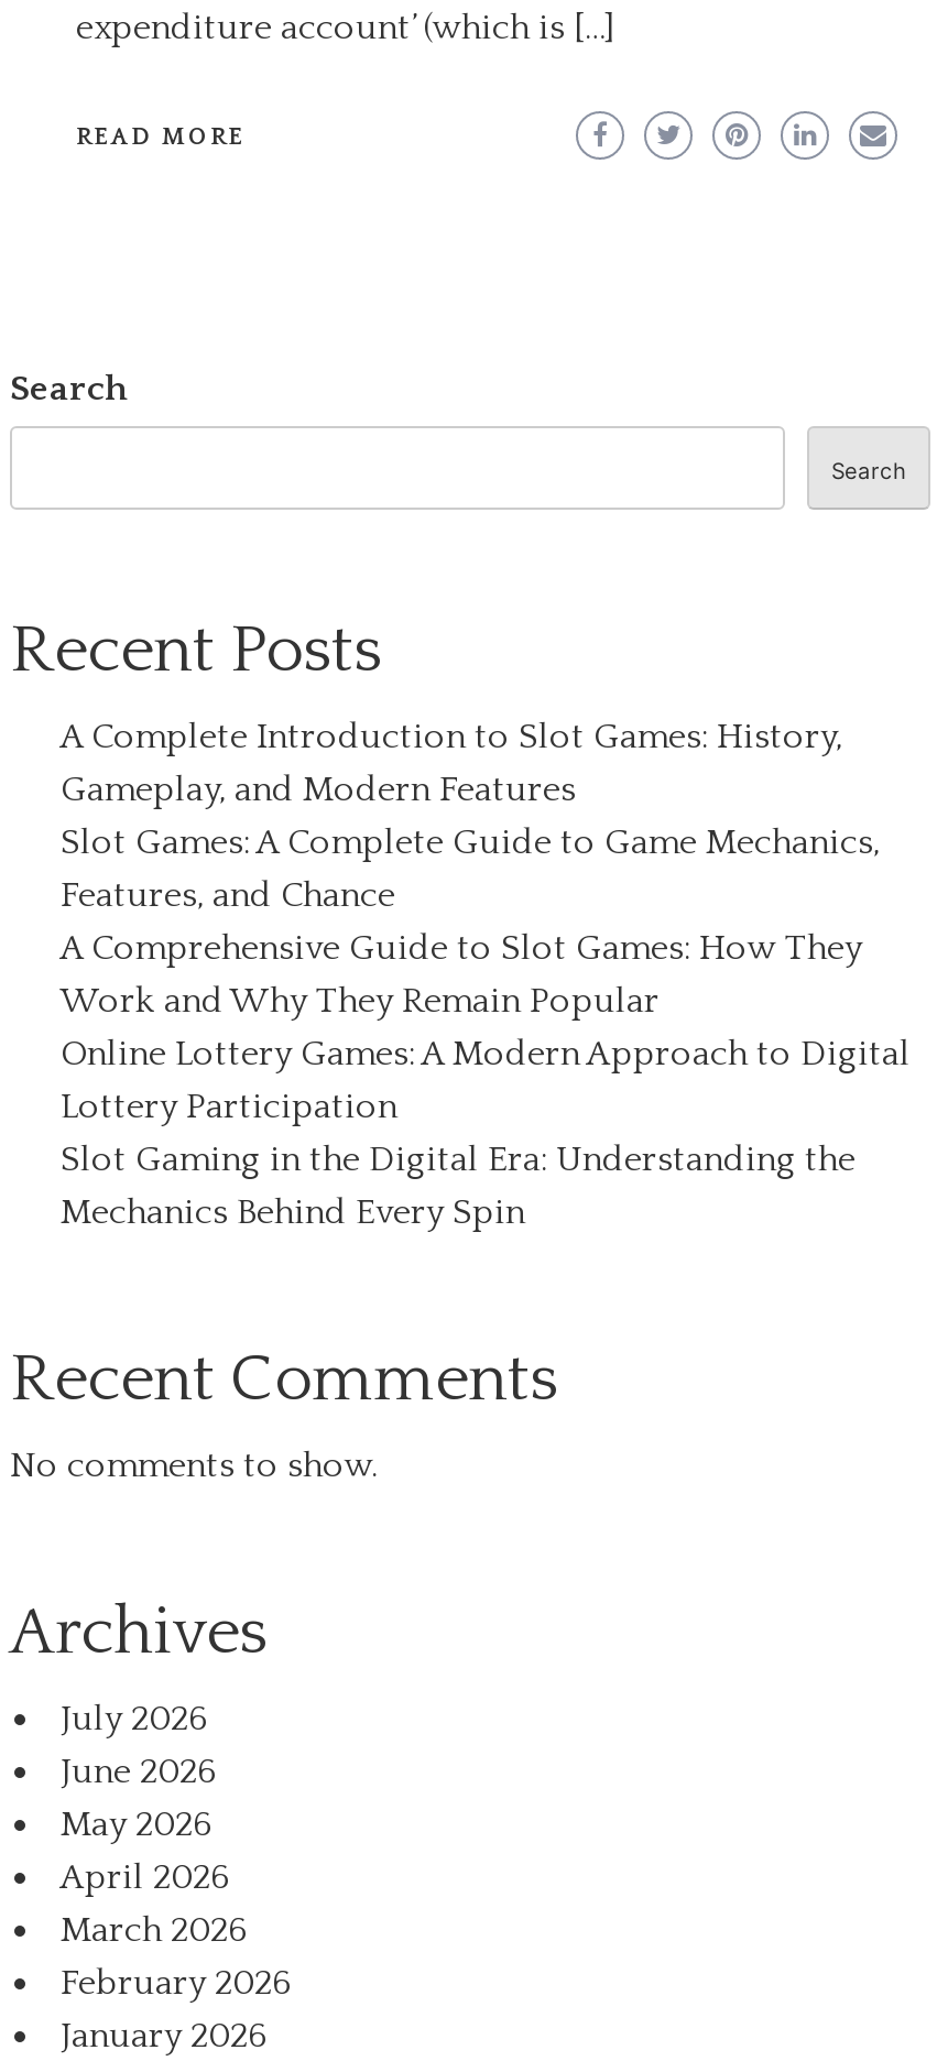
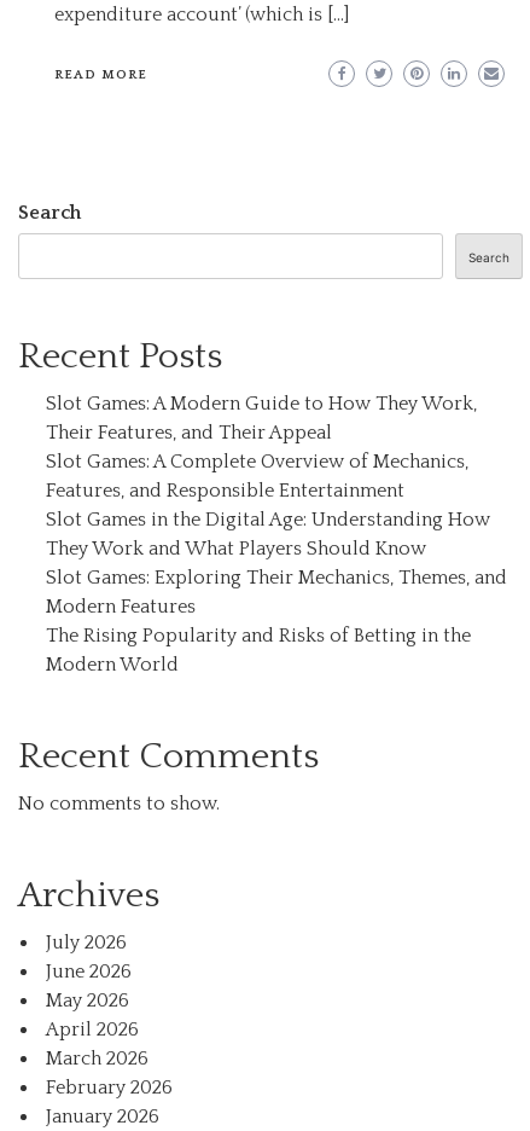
[61,716,911,1231] A Complete Introduction to Slot Games: History, | Gameplay, and Modern Features | Slot Games: A Complete Guide to Game Mechanics, | Features, and Chance | A Comprehensive Guide to Slot Games: How They | Work and Why They Remain Popular | Online Lottery Games: A Modern Approach to Digital | Lottery Participation | Slot Gaming in the Digital Era: Understanding the | Mechanics Behind Every Spin -> [46,393,507,676] Slot Games: A Modern Guide to How They Work, | Their Features, and Their Appeal | Slot Games: A Complete Overview of Mechanics, | Features, and Responsible Entertainment | Slot Games in the Digital Age: Understanding How | They Work and What Players Should Know | Slot Games: Exploring Their Mechanics, Themes, and | Modern Features | The Rising Popularity and Risks of Betting in the | Modern World

